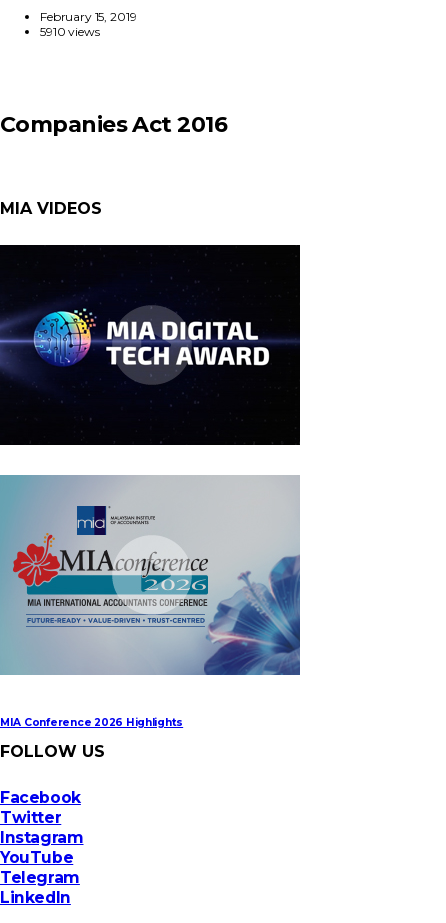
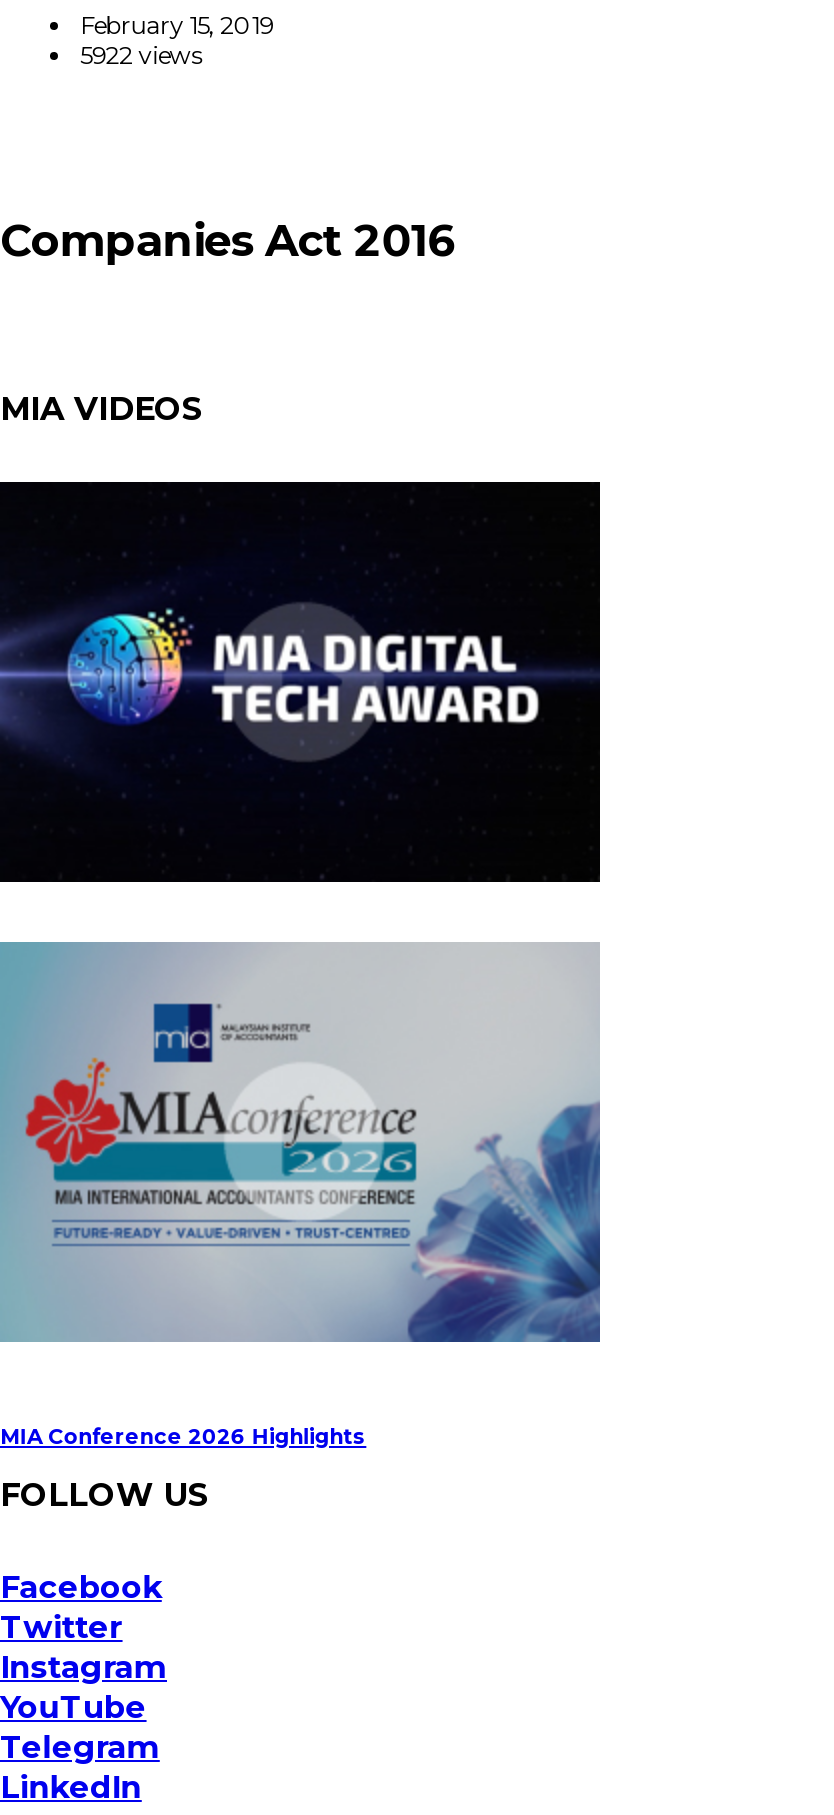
[40,24,99,39] 5910 views -> [80,39,201,69] 5922 views

